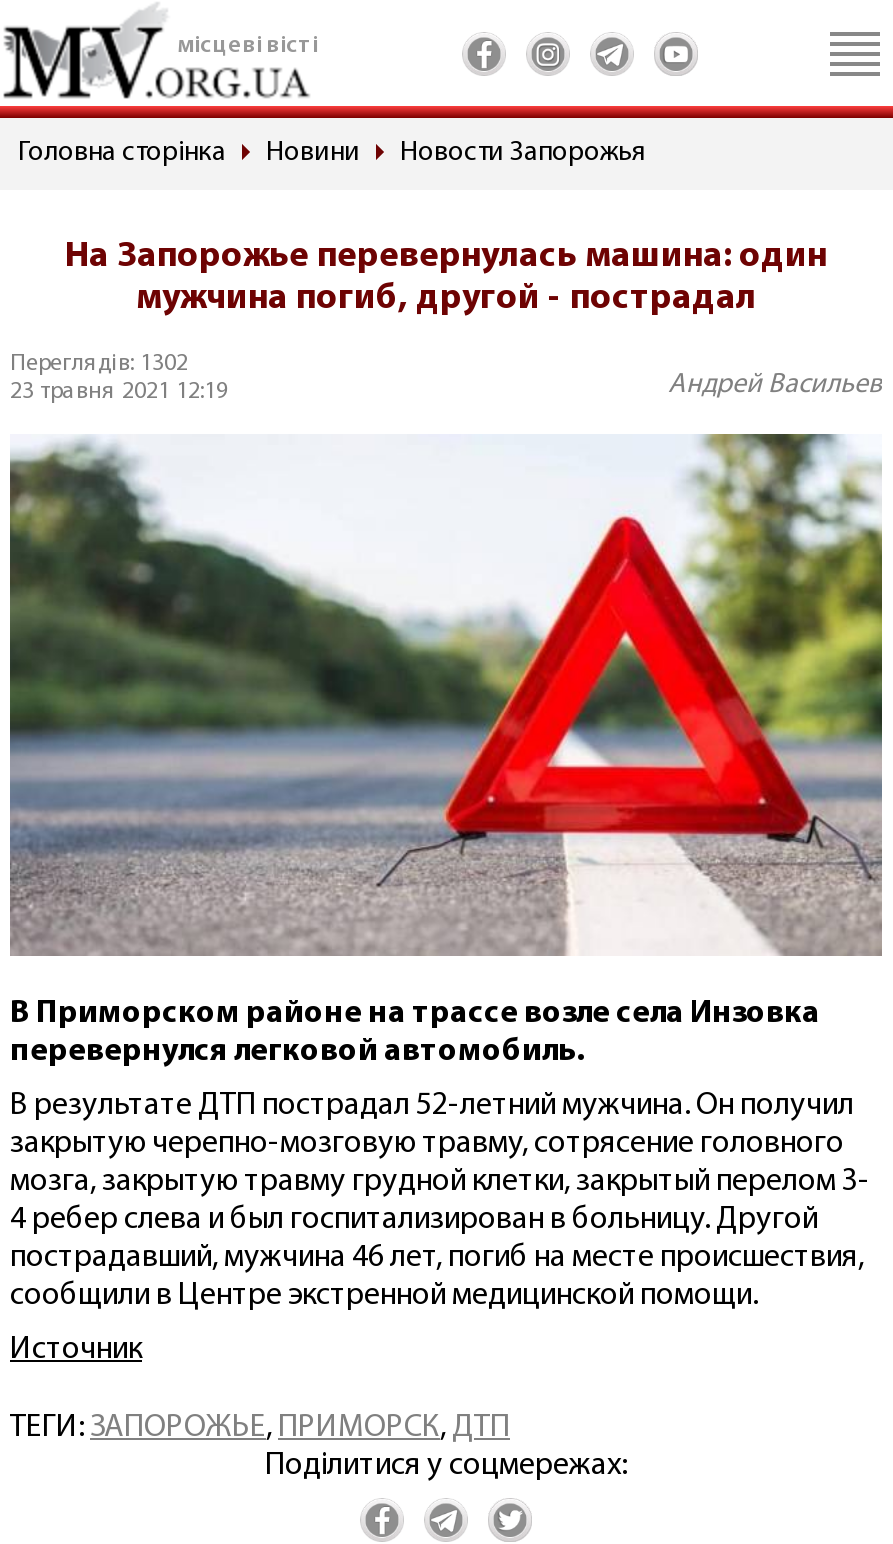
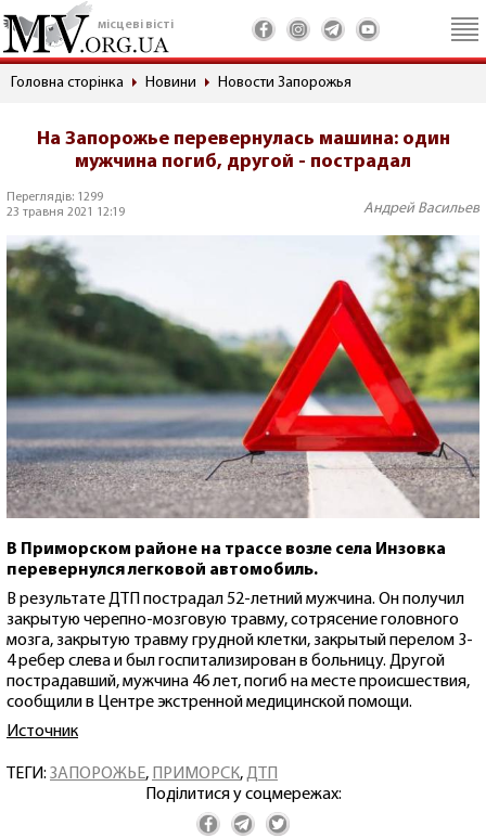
[10,352,188,376] Переглядів: 1302 -> [7,191,103,204] Переглядів: 1299

